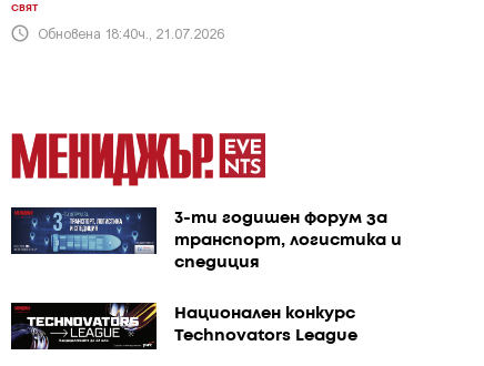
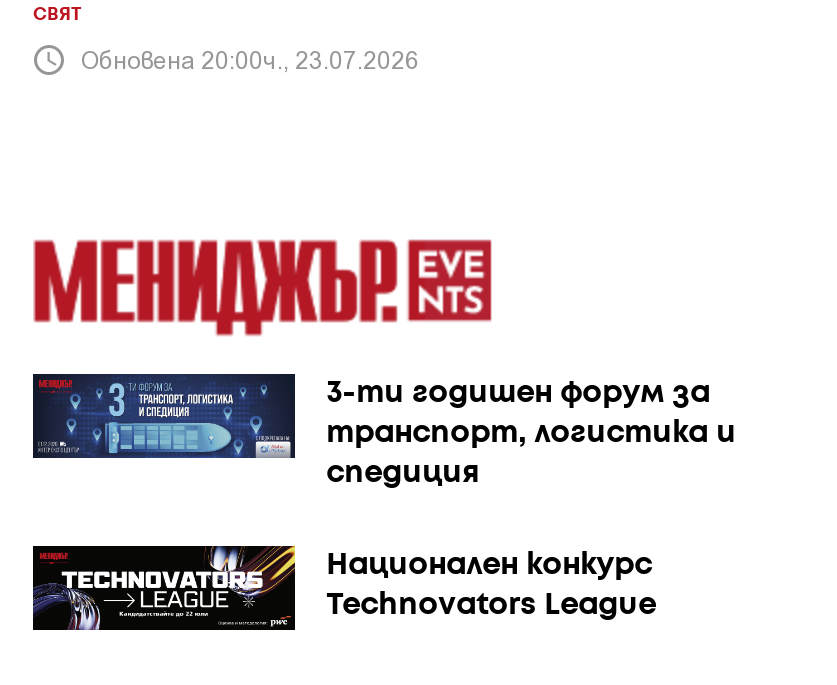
[38,25,224,40] Обновена 18:40ч., 21.07.2026 -> [81,45,419,73] Обновена 20:00ч., 23.07.2026

